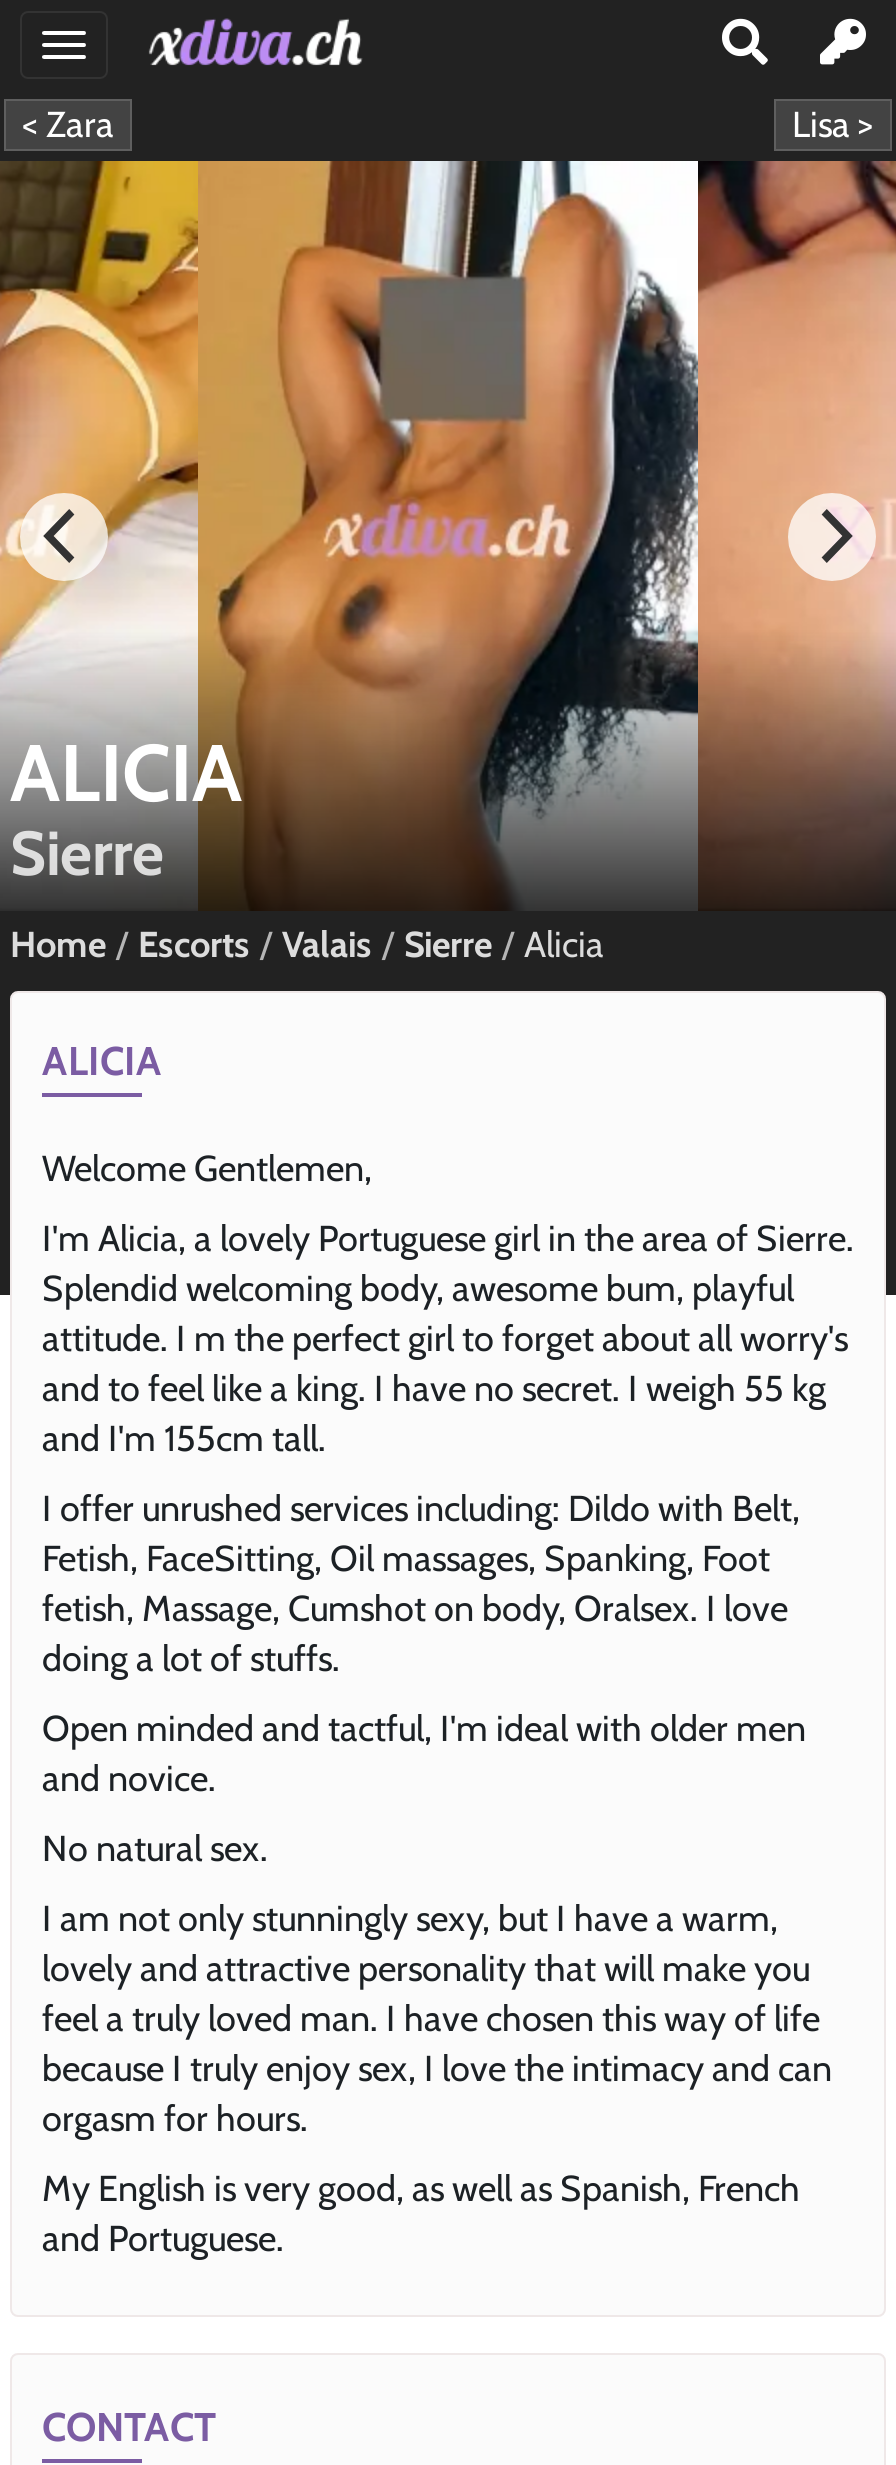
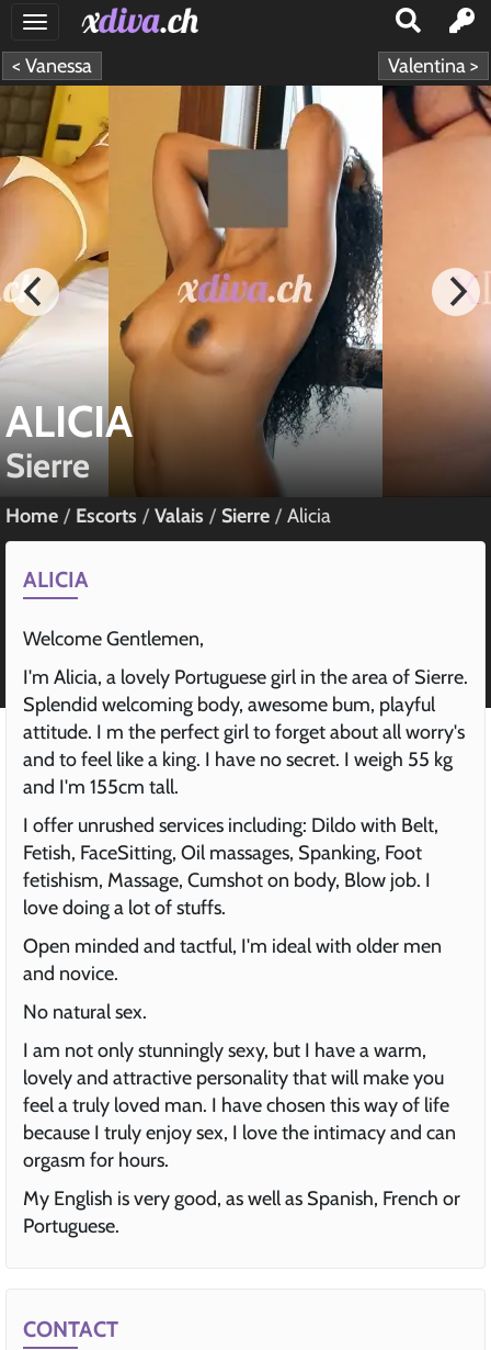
[22,103,874,147] < Zara | Lisa > -> [12,54,479,78] < Vanessa | Valentina >
[42,1587,788,1681] fetish, Massage, Cumshot on body, Oralsex. I love | doing a lot of stuffs. -> [23,868,431,920] fetishism, Massage, Cumshot on body, Blow job. I | love doing a lot of stuffs.
[42,2167,800,2261] My English is very good, as well as Spanish, French | and Portuguese. -> [23,1186,460,1238] My English is very good, as well as Spanish, French or | Portuguese.

